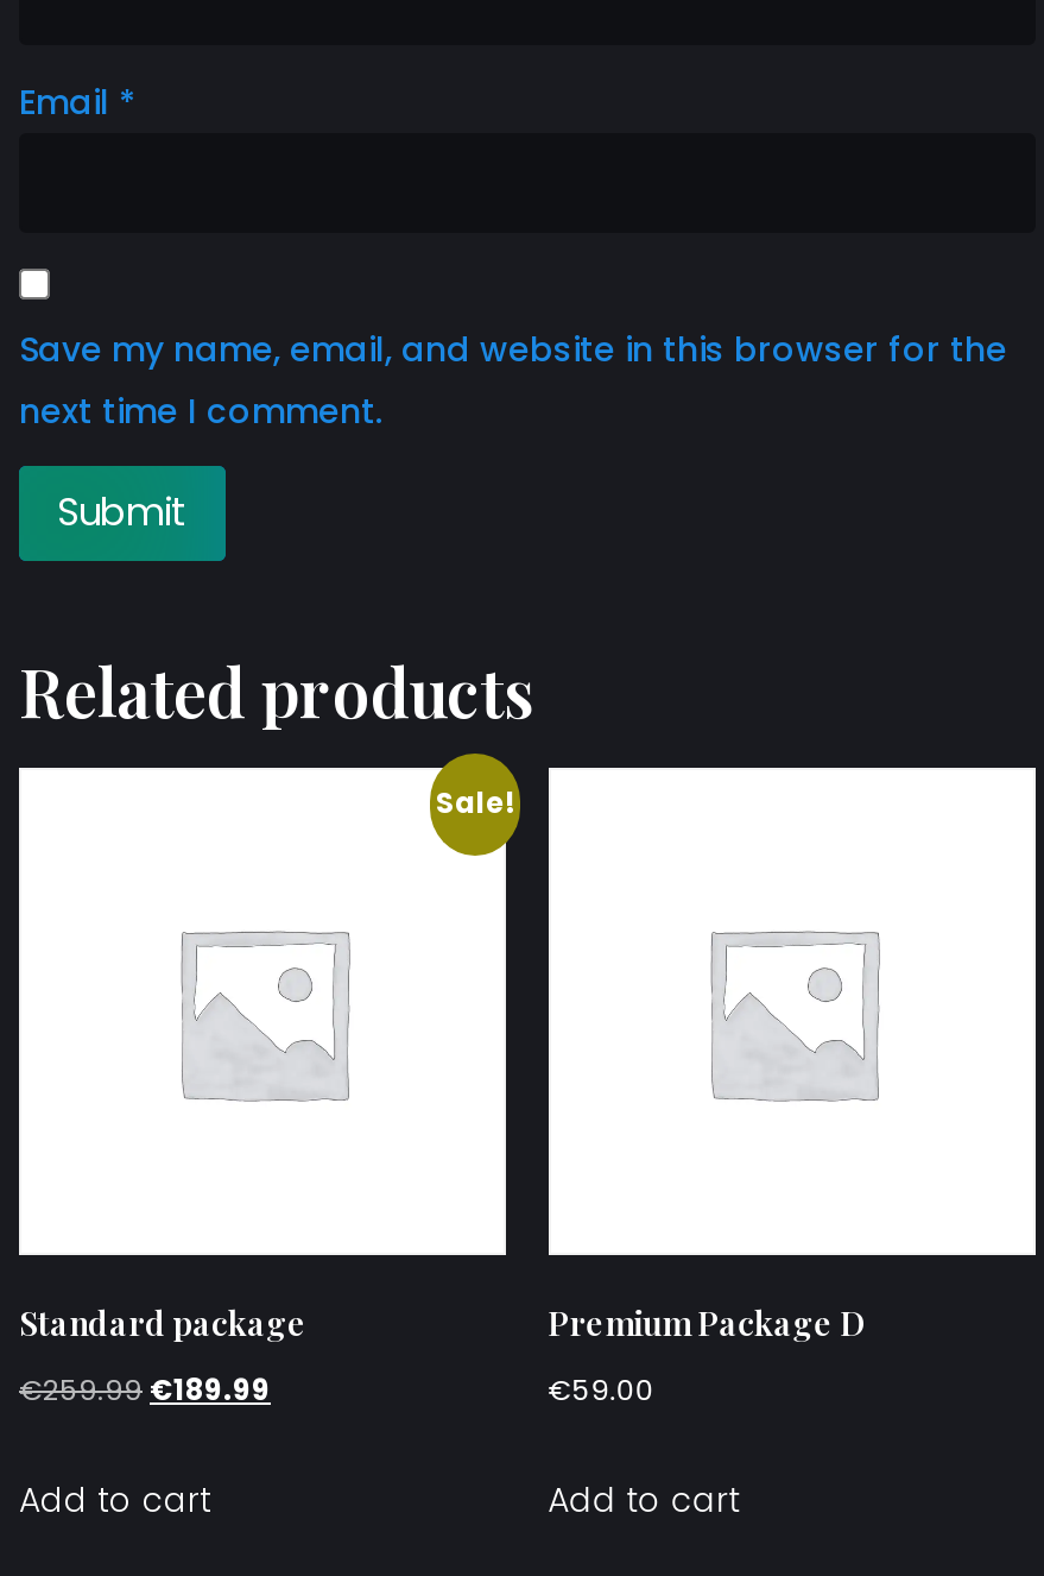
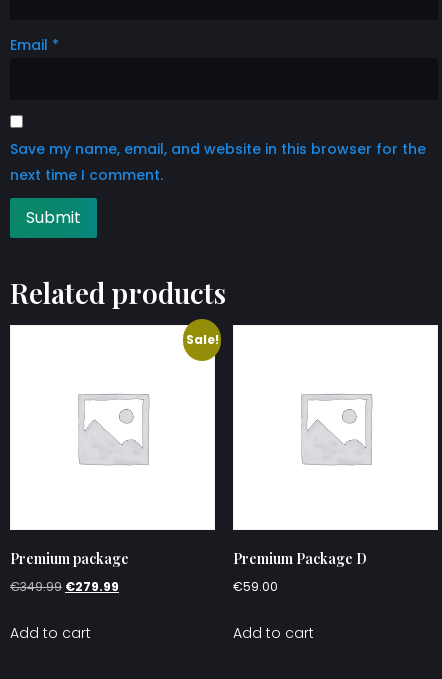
[19,1300,306,1346] Standard package -> [10,549,129,568] Premium package
[19,1369,271,1410] €259.99 €189.99 -> [10,578,119,595] €349.99 €279.99

